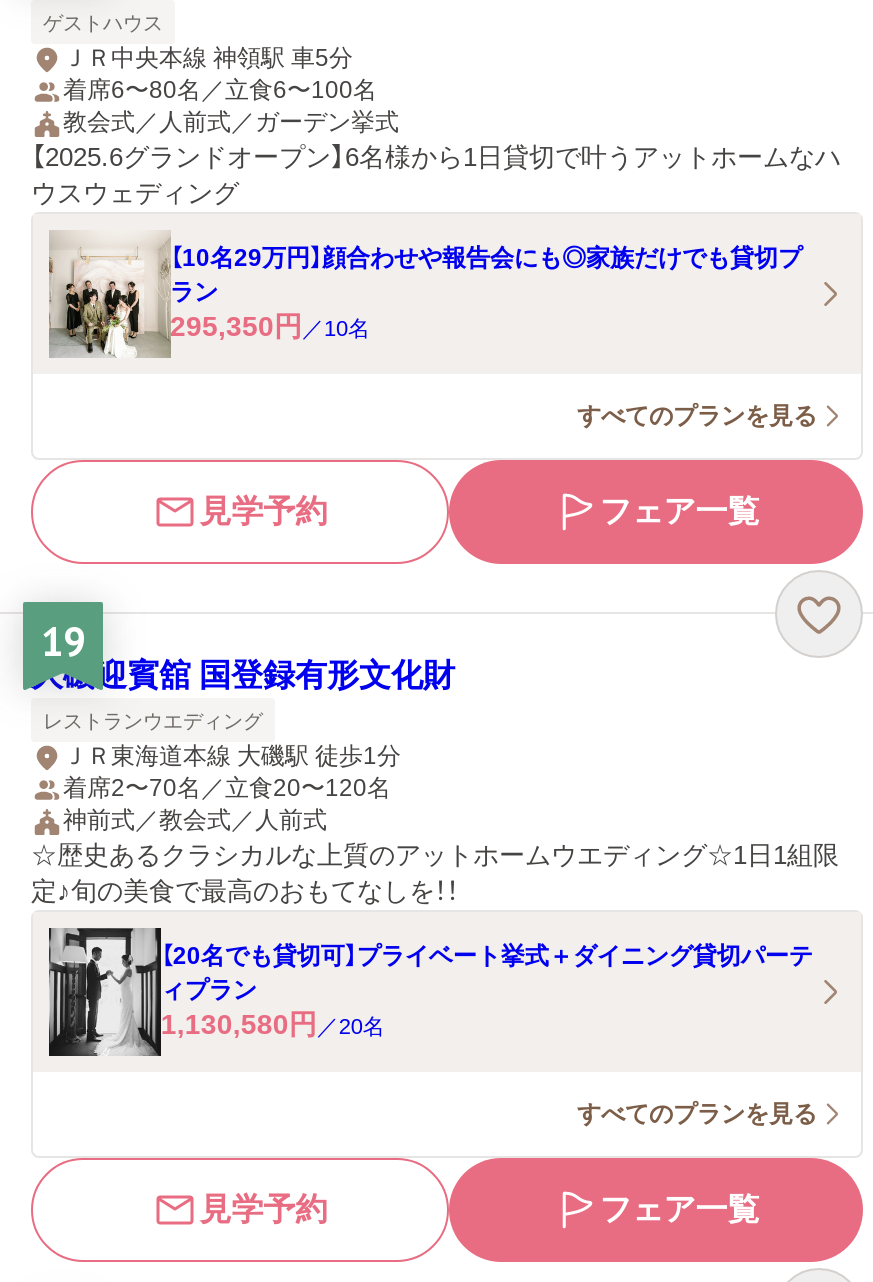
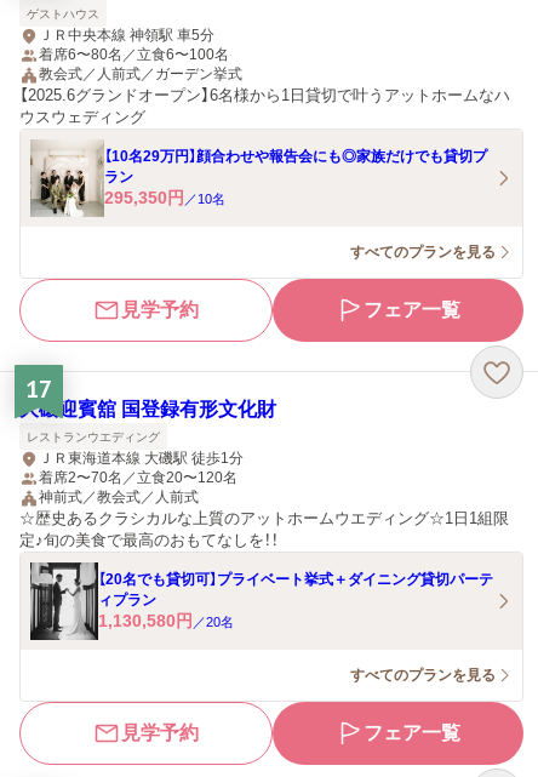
[41,616,85,668] 19 -> [25,373,52,405] 17

